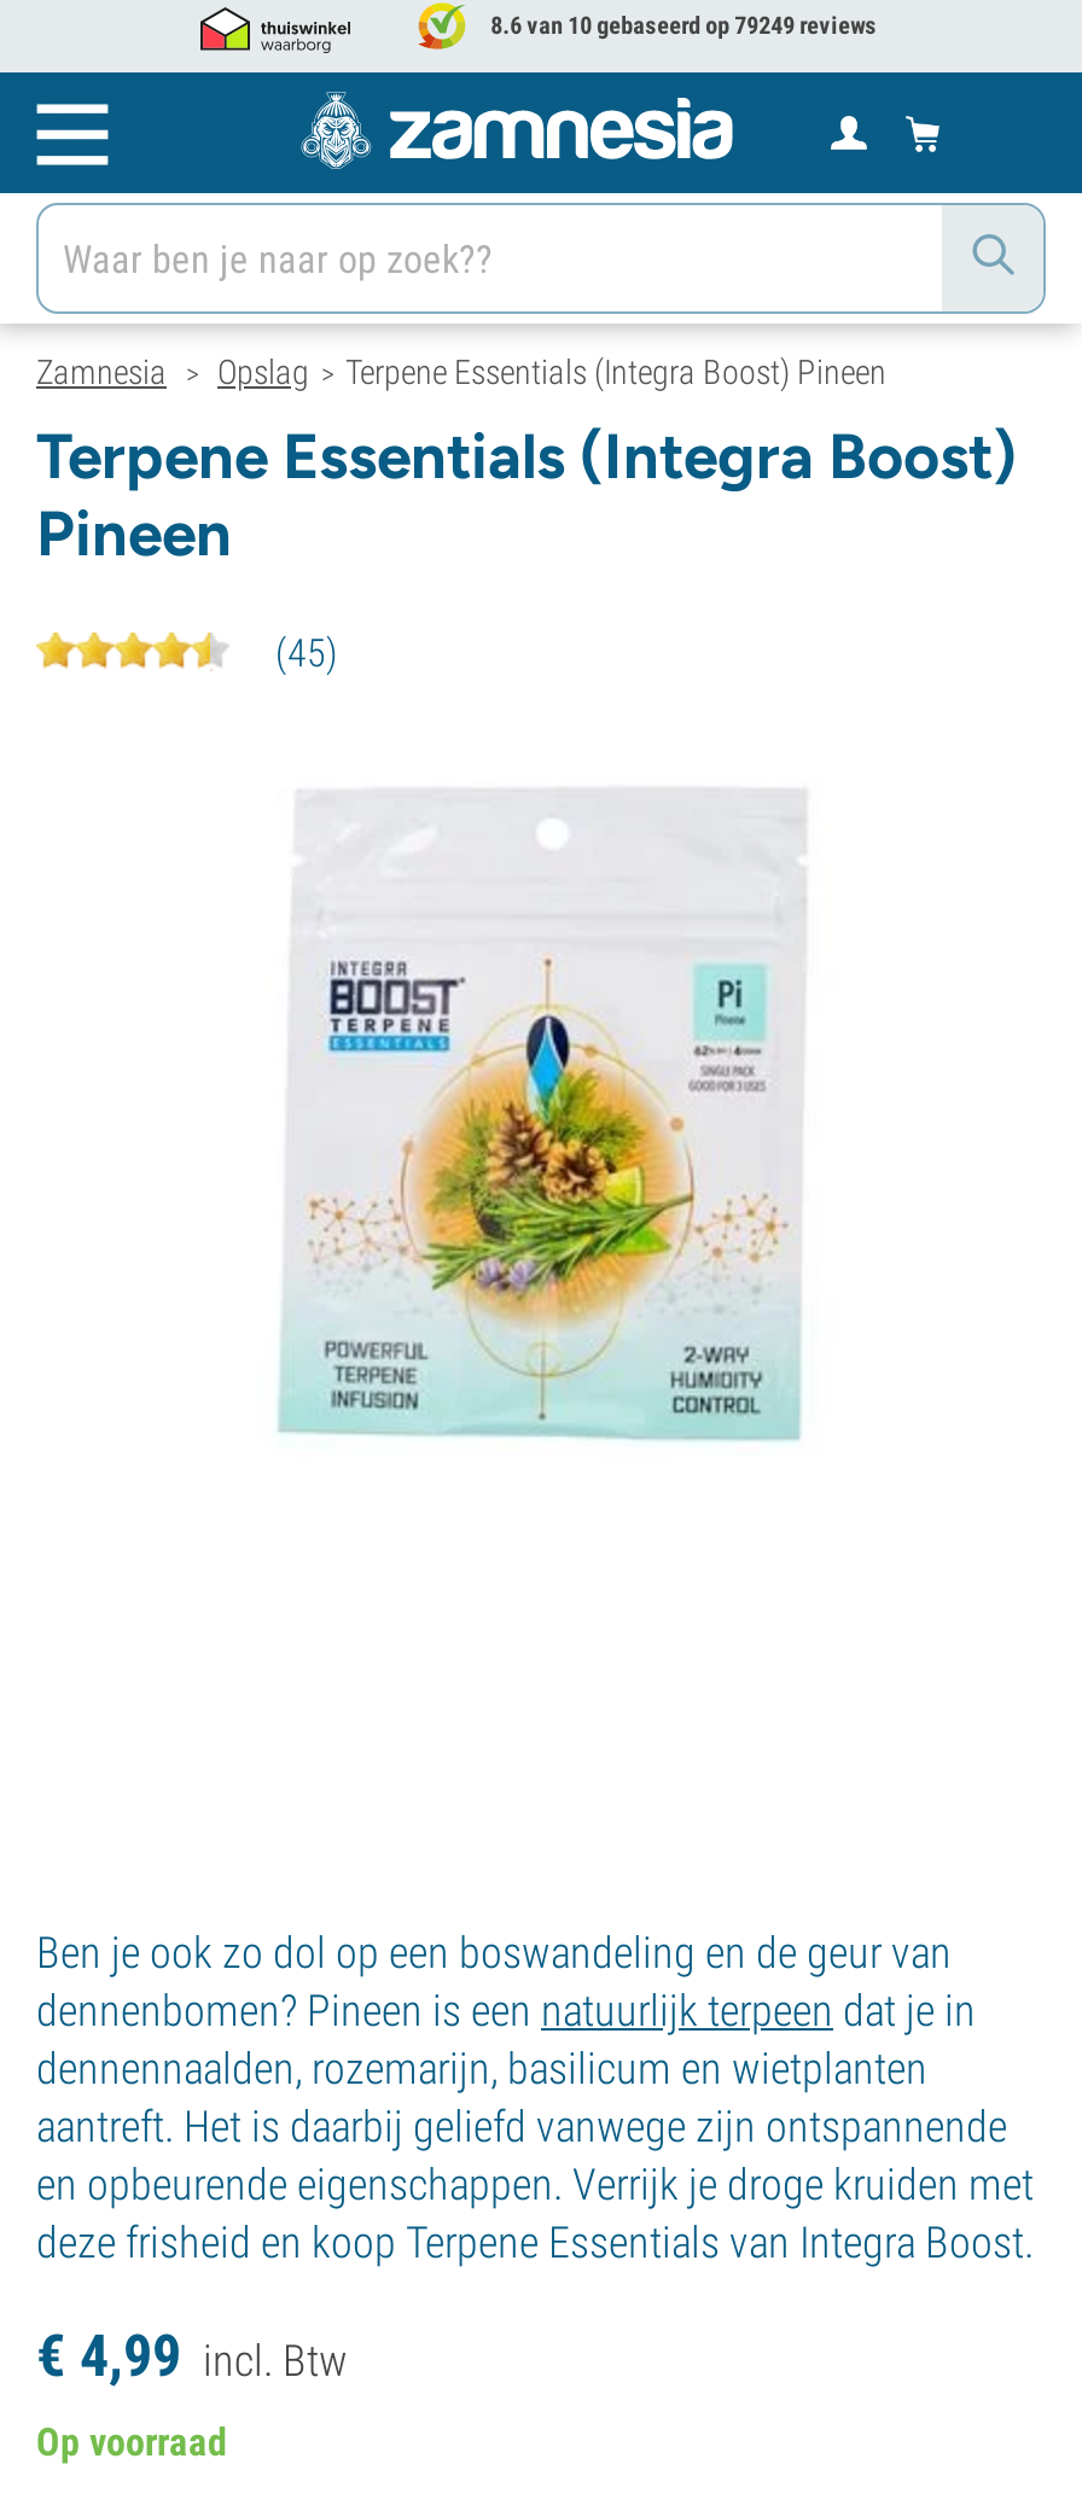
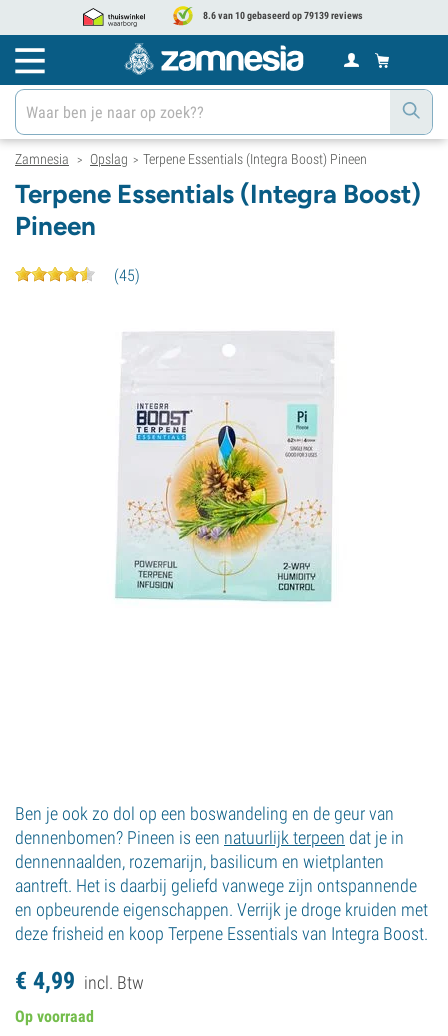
[486,12,877,38] 8.6 van 10 gebaseerd op 79249 reviews -> [201,10,363,21] 8.6 van 10 gebaseerd op 79139 reviews

